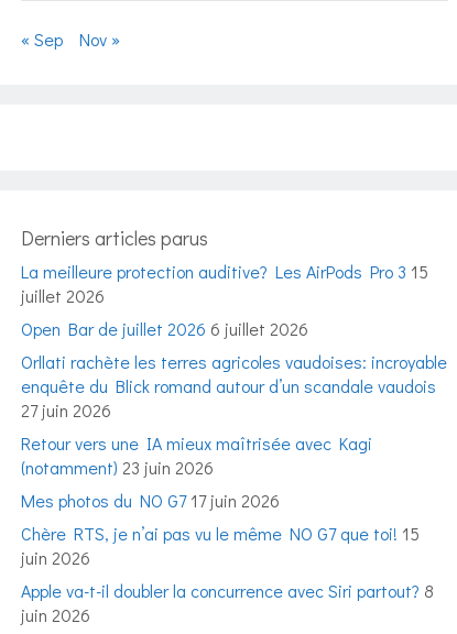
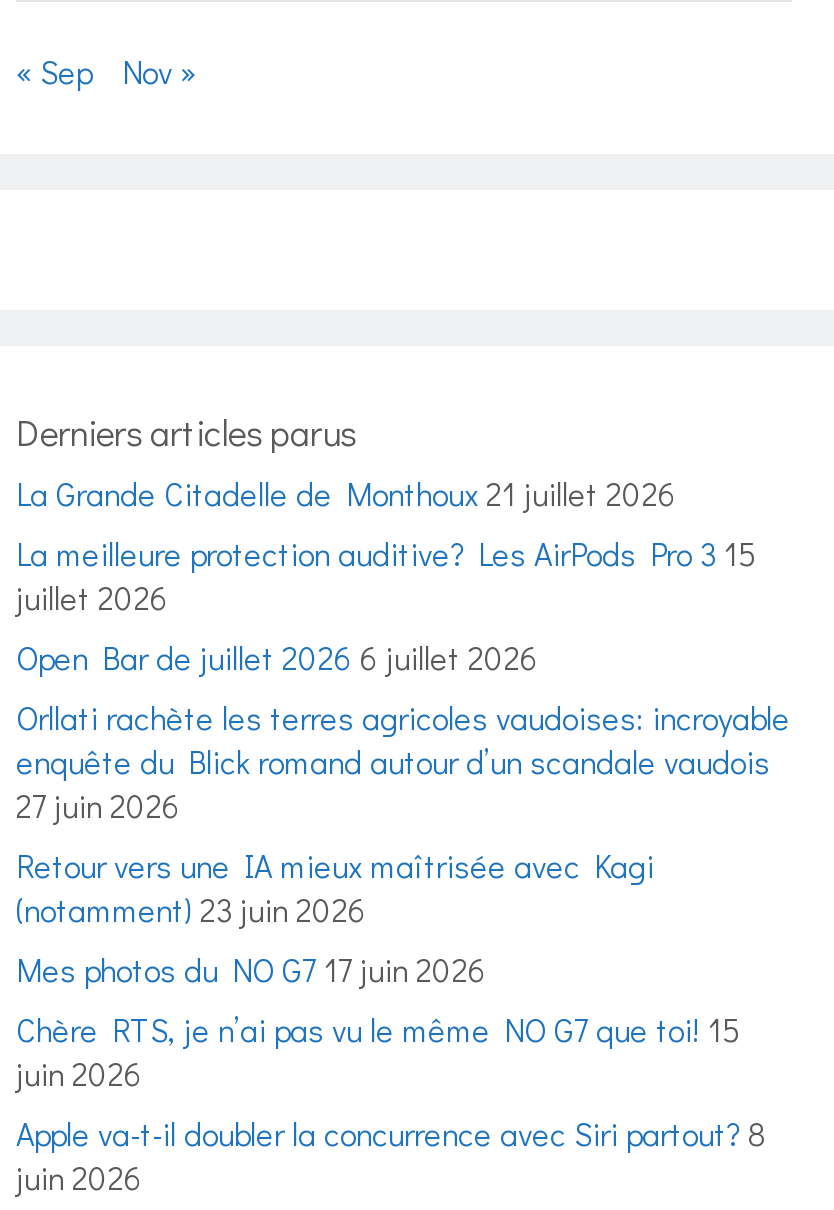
none -> [16,472,676,514] La Grande Citadelle de Monthoux 21 juillet 2026

